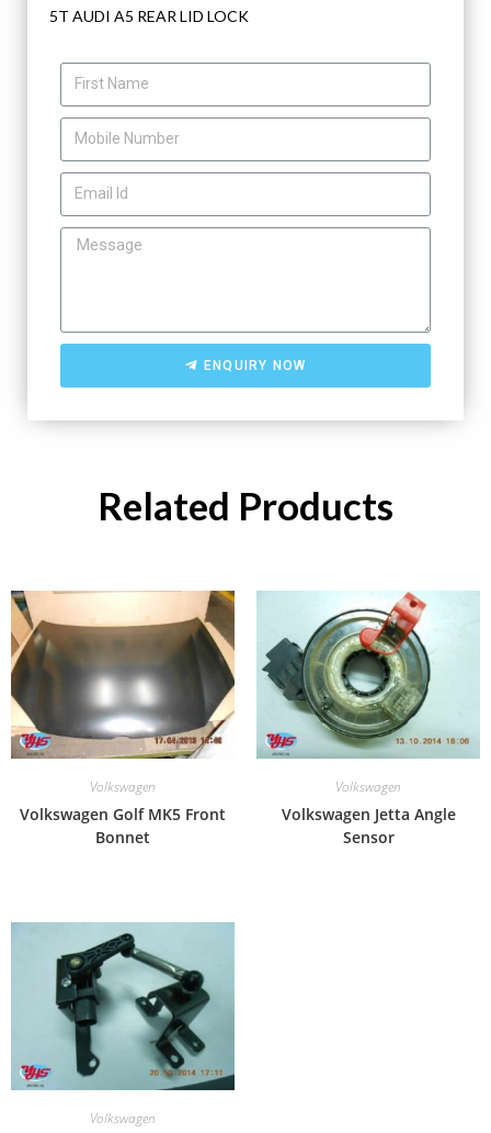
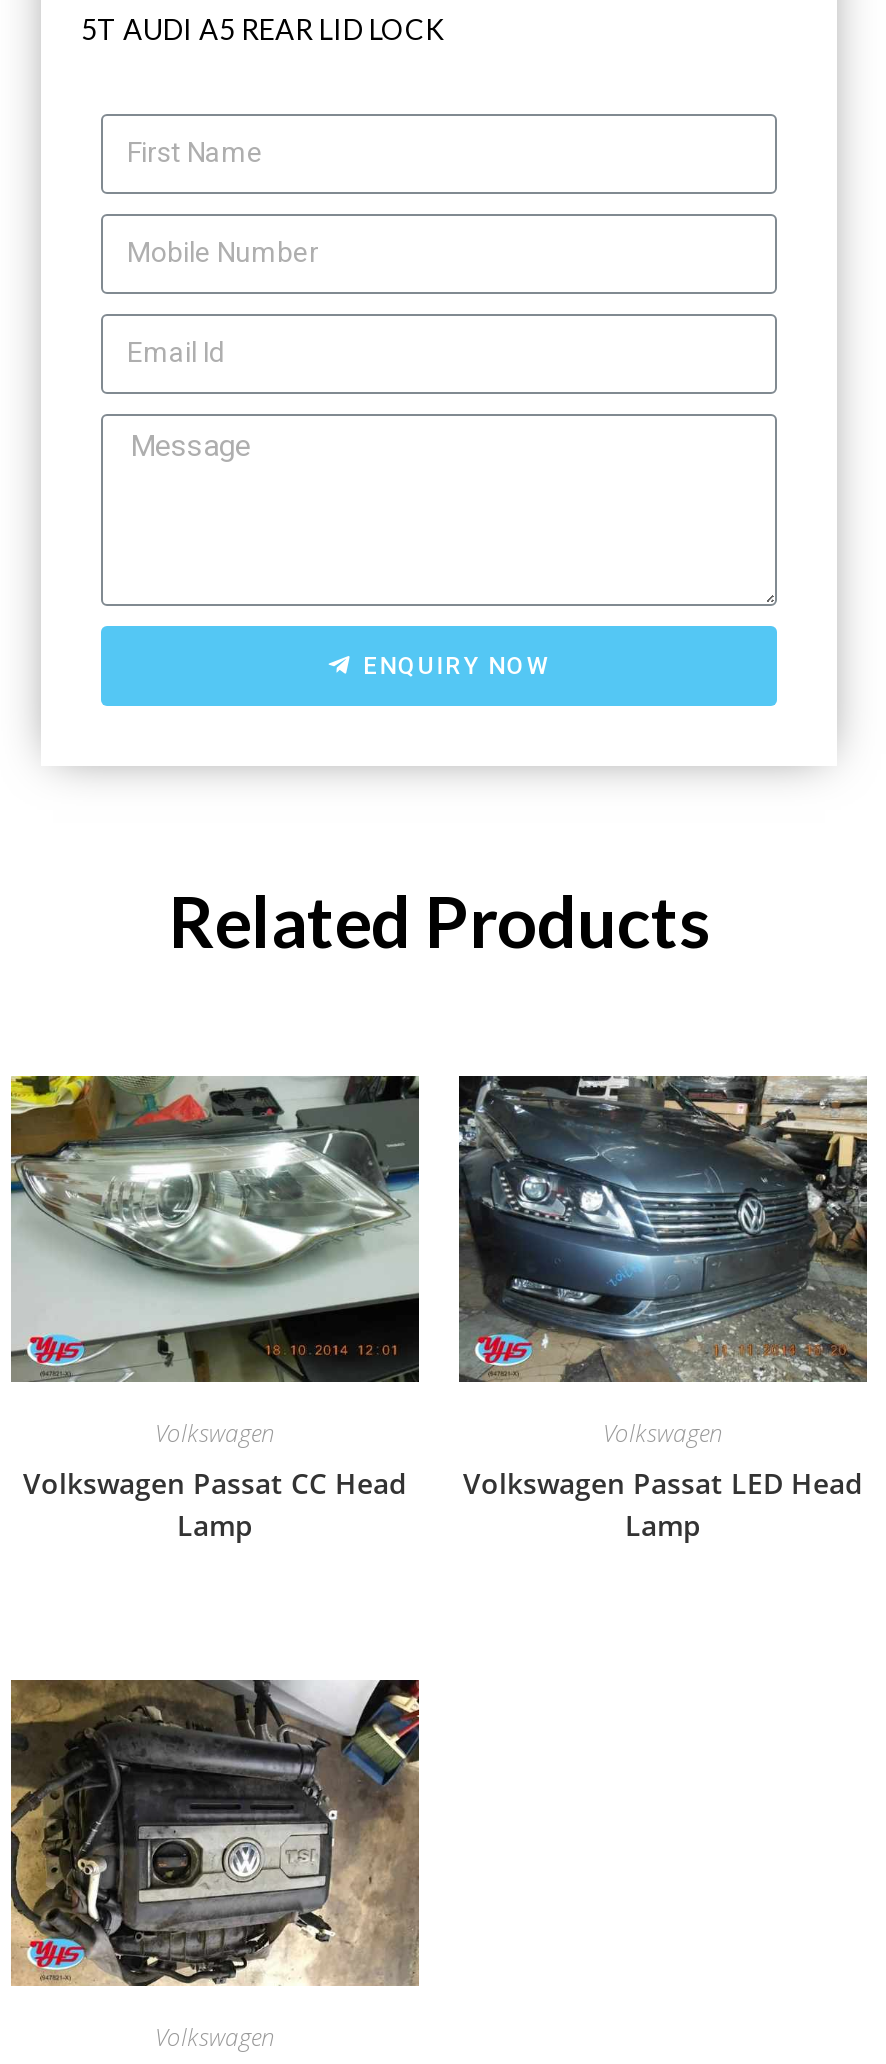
[10,590,236,759] [image] -> [9,1074,421,1384] [image]
[256,591,480,759] [image] -> [457,1074,869,1382] [image]
[20,804,226,847] Volkswagen Golf MK5 Front | Bonnet -> [23,1464,407,1544] Volkswagen Passat CC Head | Lamp
[281,804,455,847] Volkswagen Jetta Angle | Sensor -> [463,1464,863,1544] Volkswagen Passat LED Head | Lamp
[11,922,236,1091] [image] -> [9,1678,421,1988] [image]

